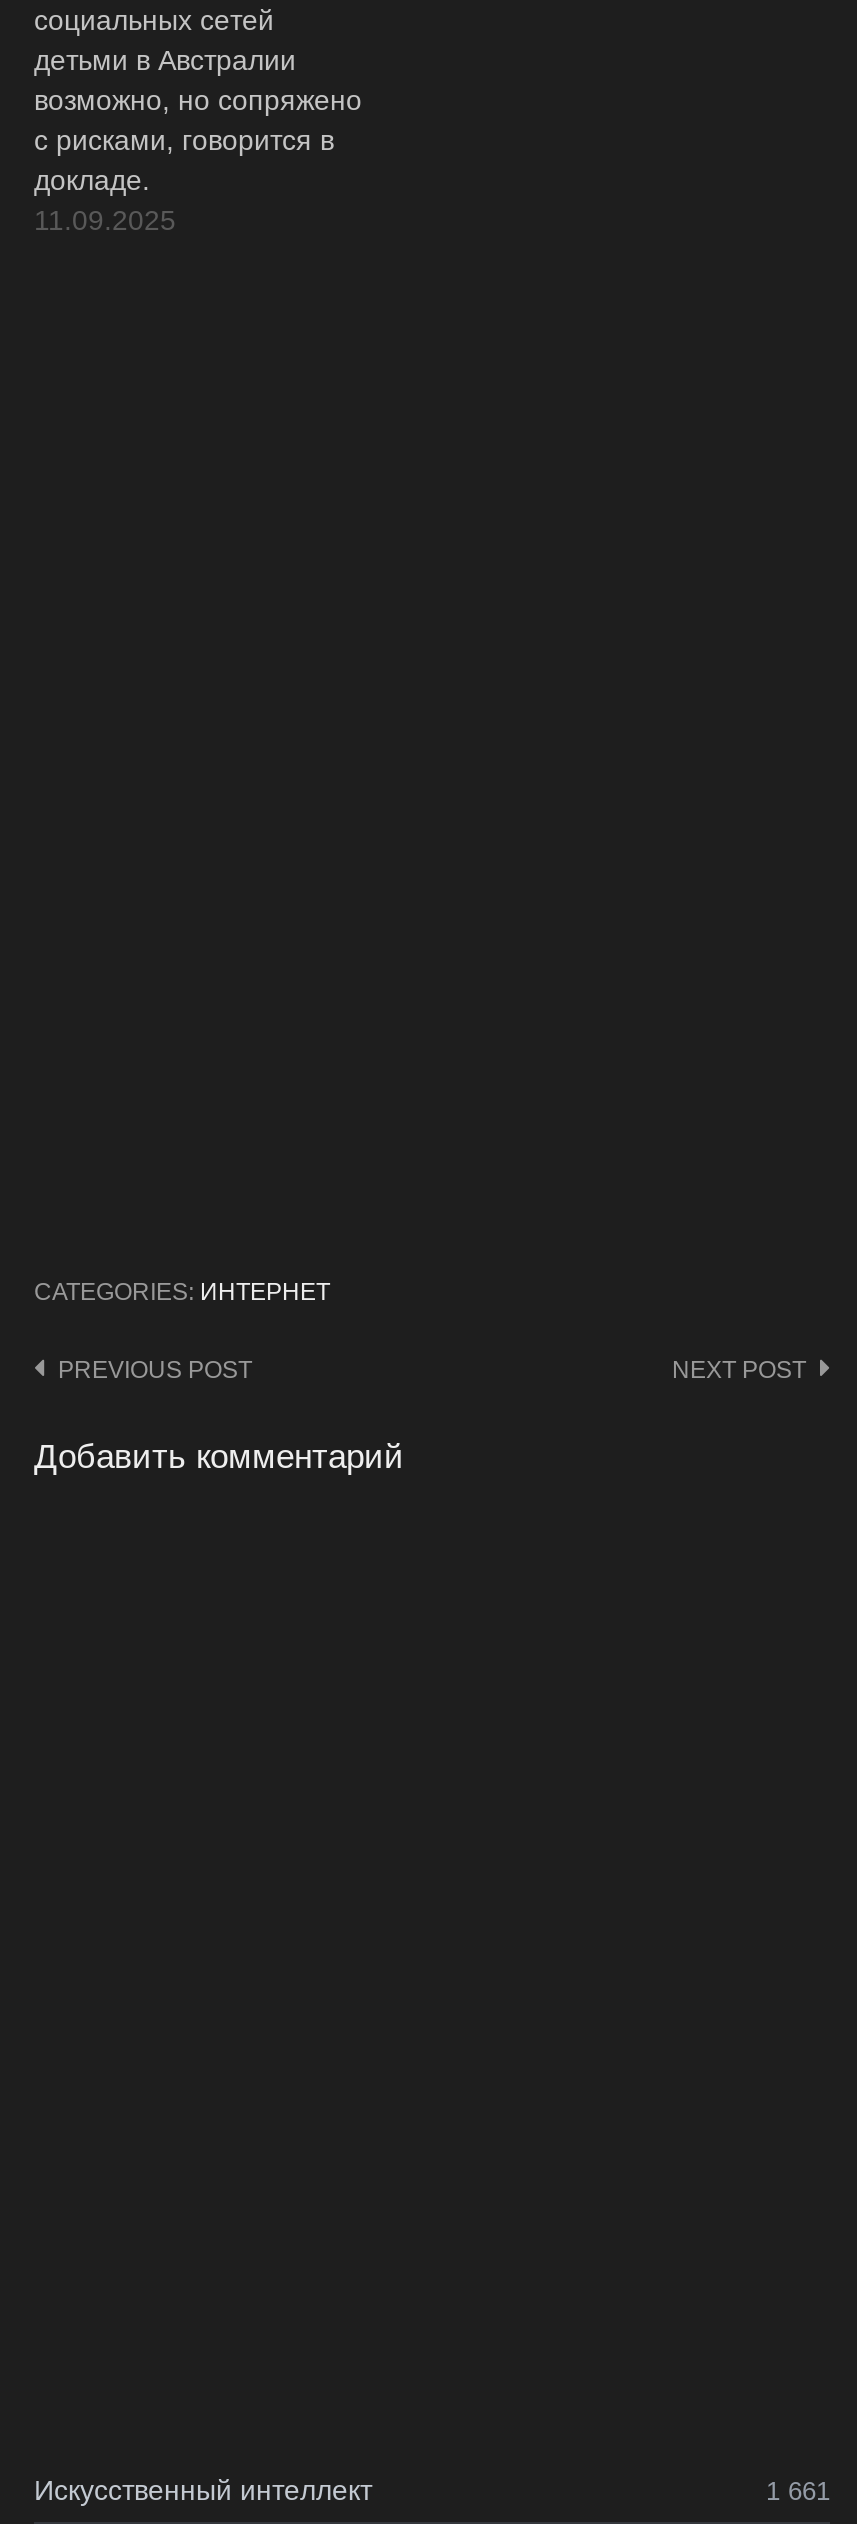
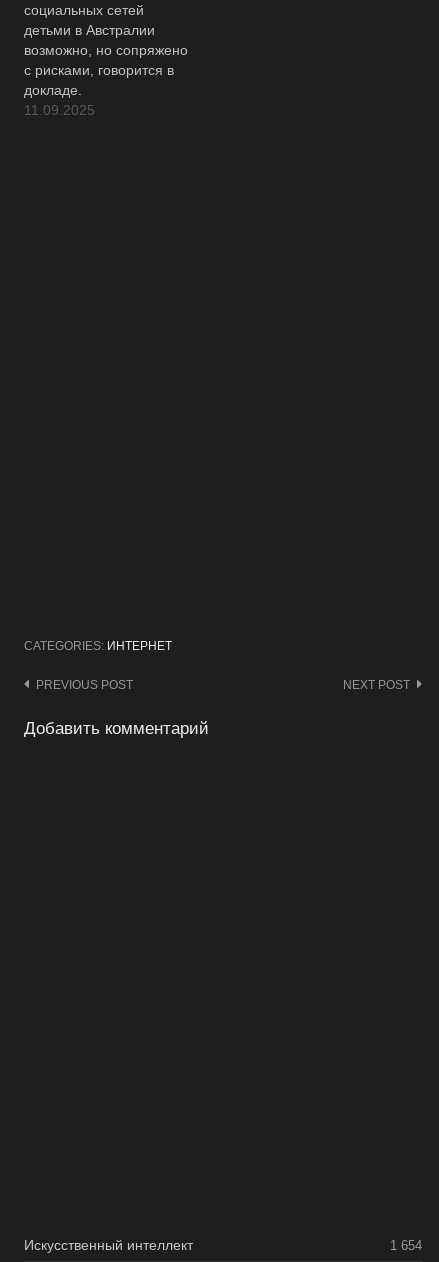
[766,2477,830,2507] 1 661 -> [390,1238,422,1253] 1 654

